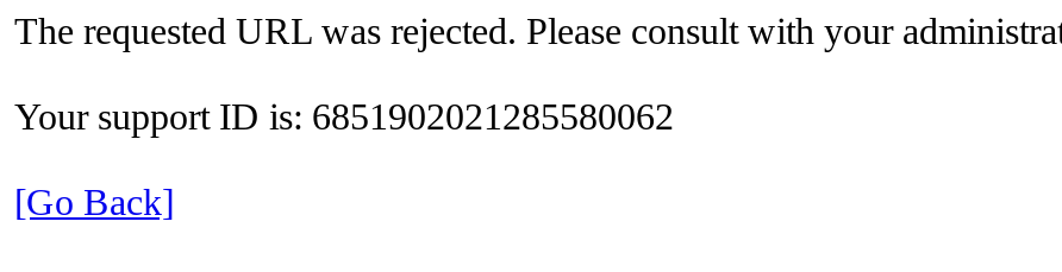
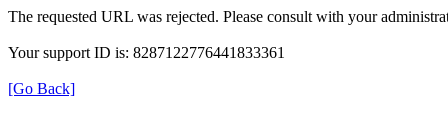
[14,96,674,137] Your support ID is: 6851902021285580062 -> [8,44,285,61] Your support ID is: 8287122776441833361

